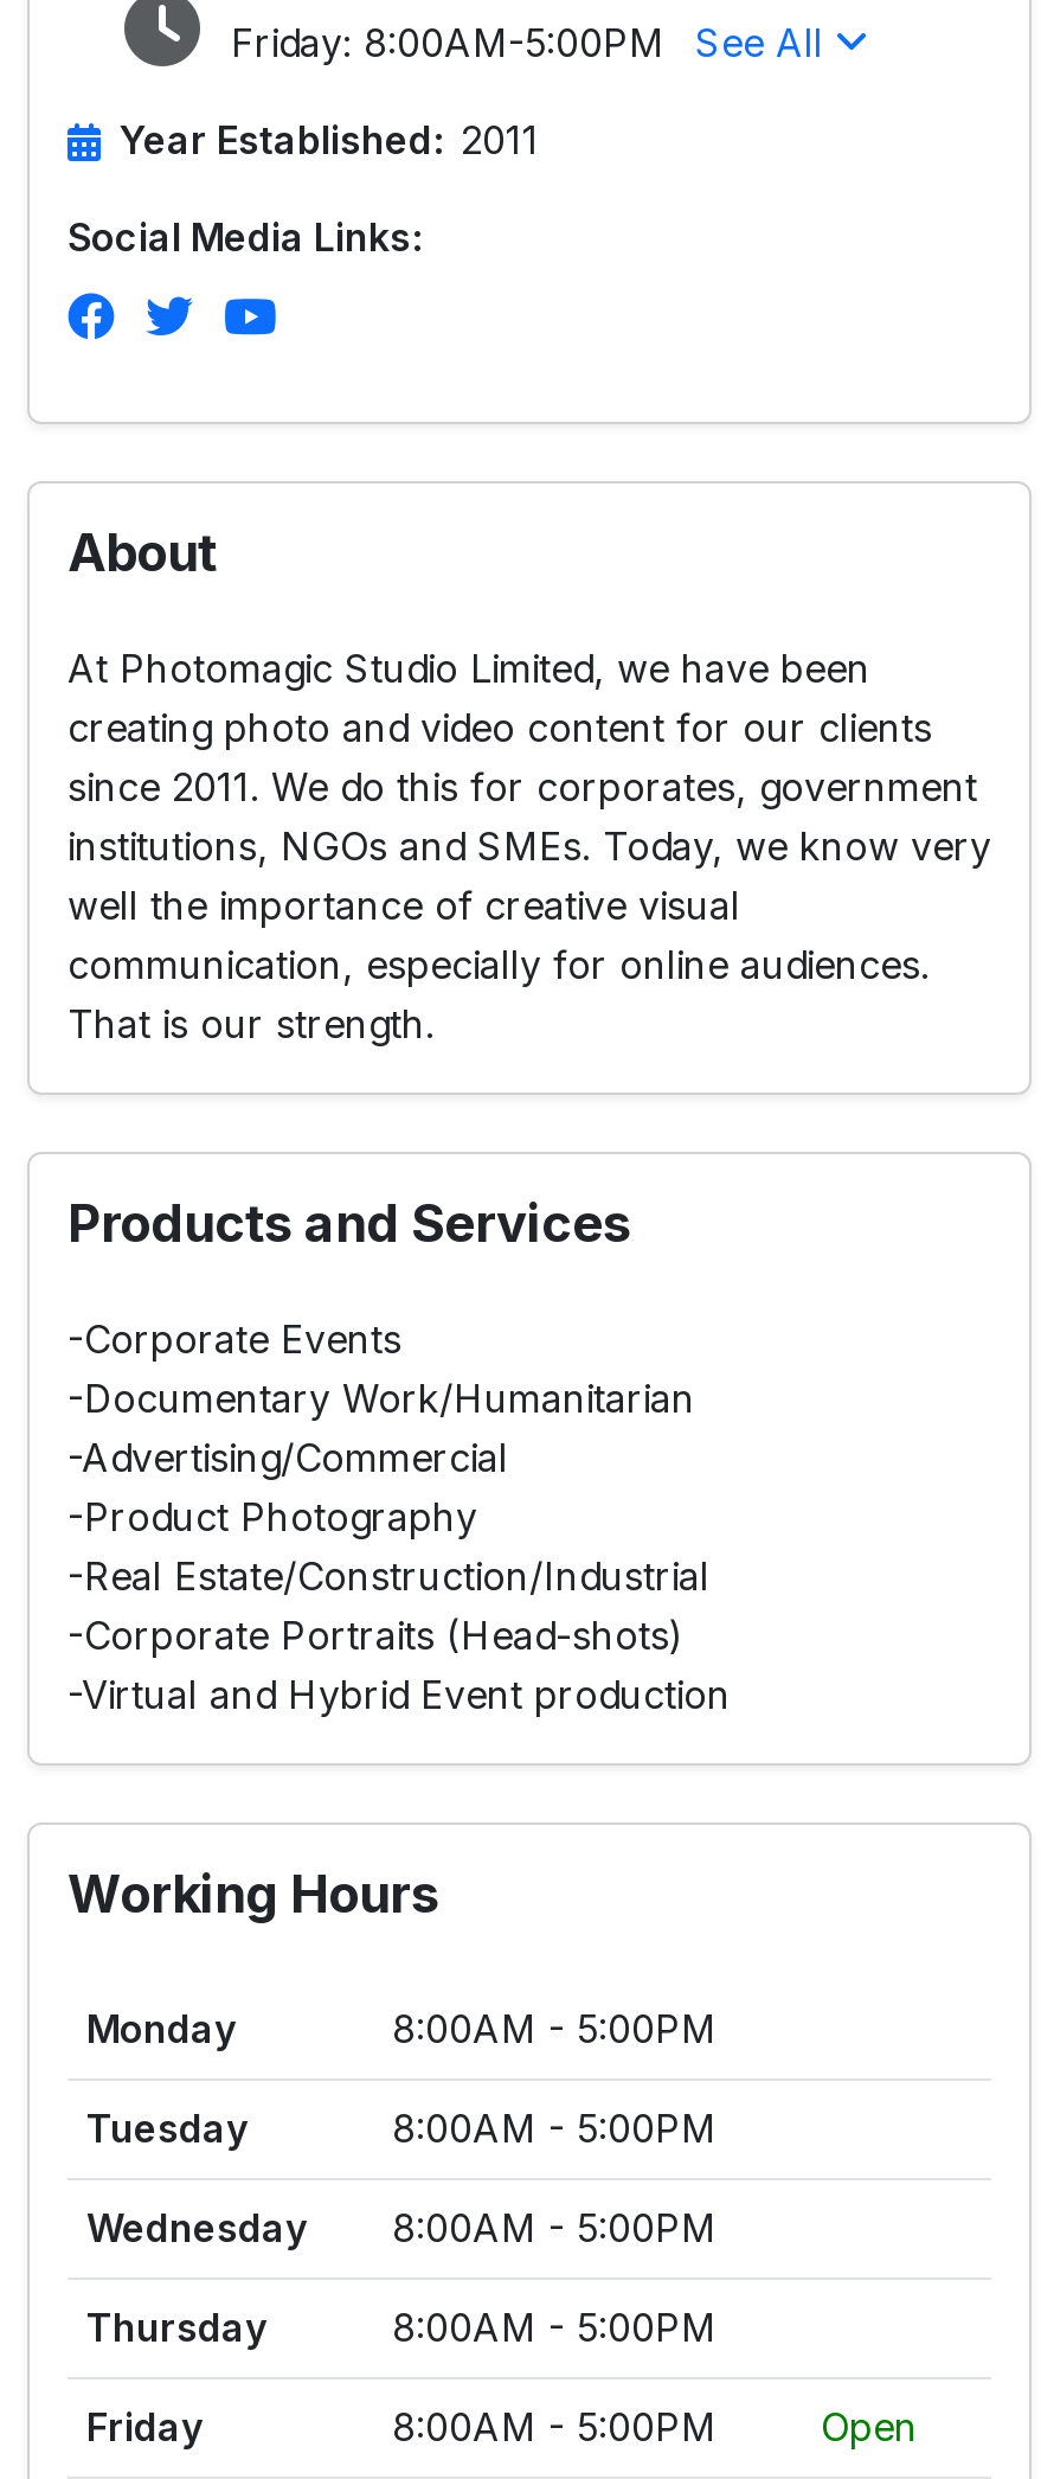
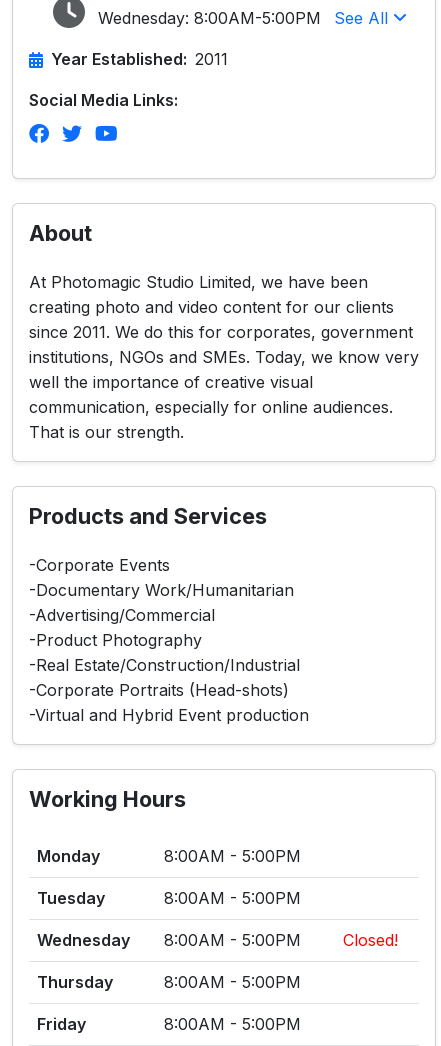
[219,19,664,66] Friday: 8:00AM-5:00PM -> [93,8,321,28] Wednesday: 8:00AM-5:00PM
none -> [343,930,398,950] Closed!
[821,2403,918,2451] Open -> none

